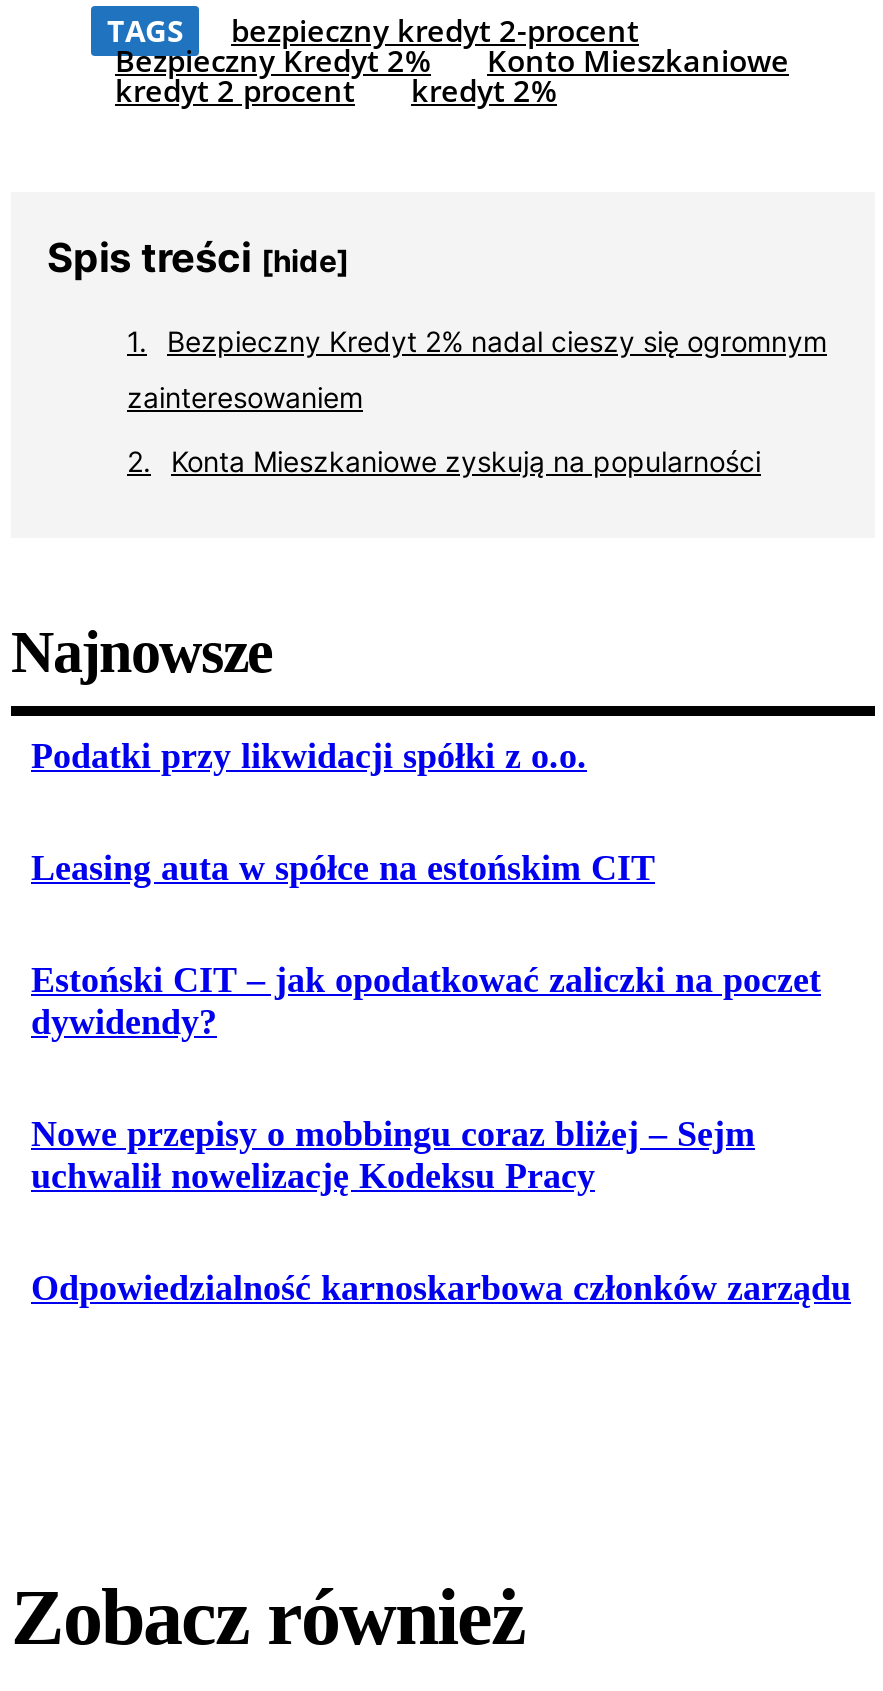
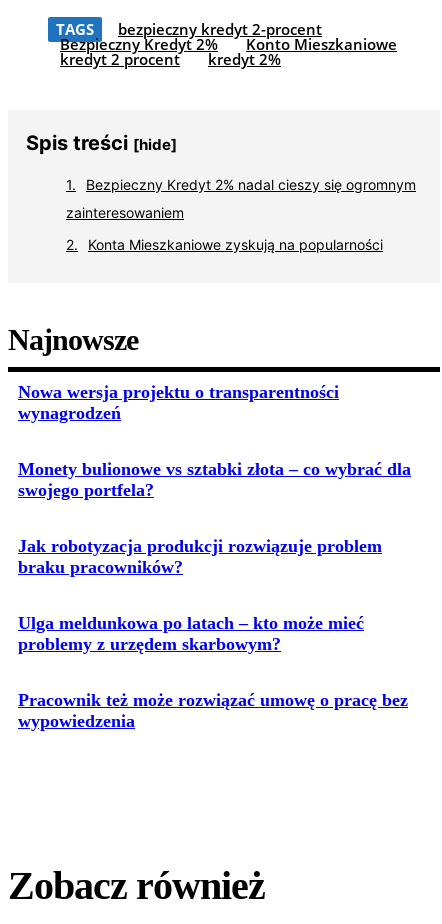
[31,736,587,776] Podatki przy likwidacji spółki z o.o. -> [18,382,339,423] Nowa wersja projektu o transparentności | wynagrodzeń
[31,848,655,888] Leasing auta w spółce na estońskim CIT -> [18,459,411,500] Monety bulionowe vs sztabki złota – co wybrać dla | swojego portfela?
[31,960,821,1042] Estoński CIT – jak opodatkować zaliczki na poczet | dywidendy? -> [18,536,382,577] Jak robotyzacja produkcji rozwiązuje problem | braku pracowników?
[31,1114,755,1196] Nowe przepisy o mobbingu coraz bliżej – Sejm | uchwalił nowelizację Kodeksu Pracy -> [18,613,364,654] Ulga meldunkowa po latach – kto może mieć | problemy z urzędem skarbowym?
[31,1268,851,1308] Odpowiedzialność karnoskarbowa członków zarządu -> [18,690,408,731] Pracownik też może rozwiązać umowę o pracę bez | wypowiedzenia

